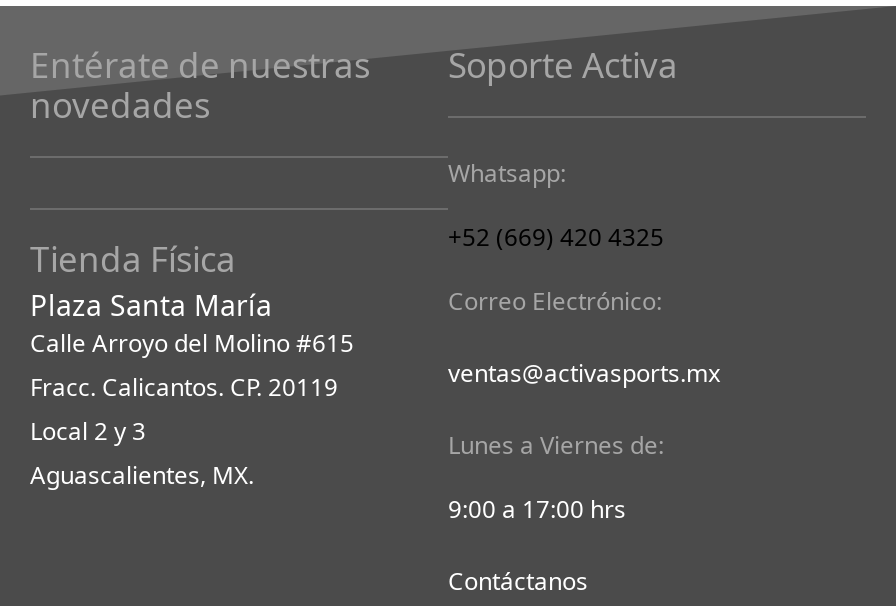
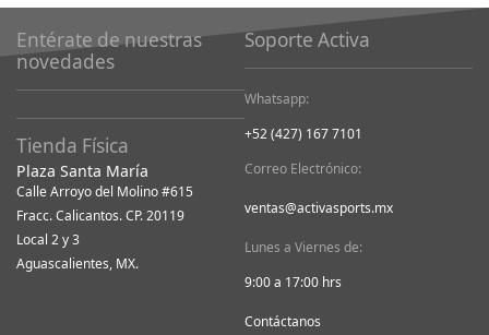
[448,220,664,254] +52 (669) 420 4325 -> [244,124,362,143] +52 (427) 167 7101

